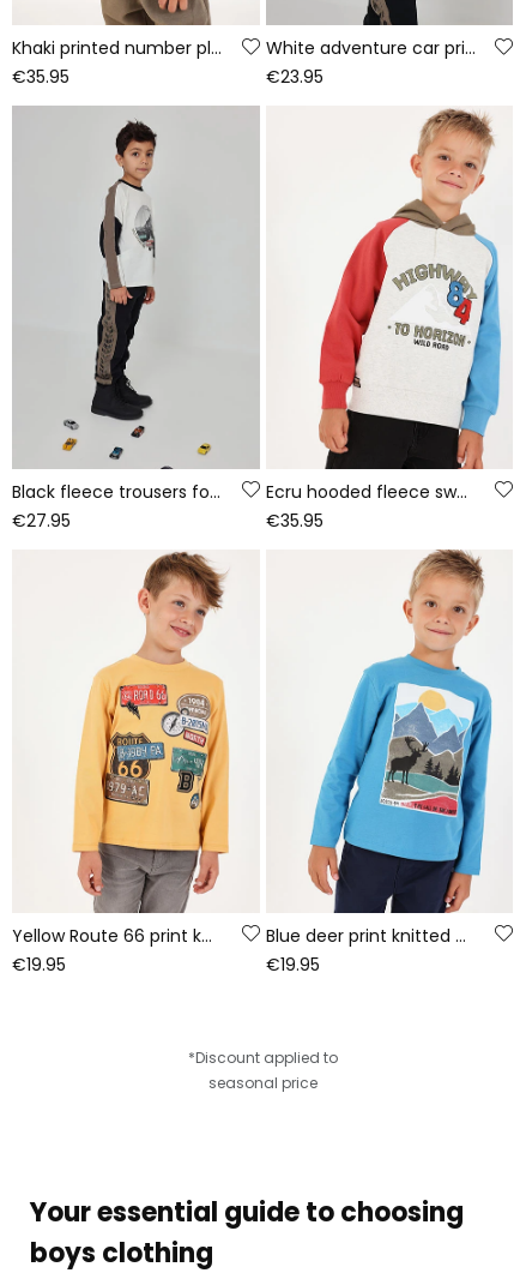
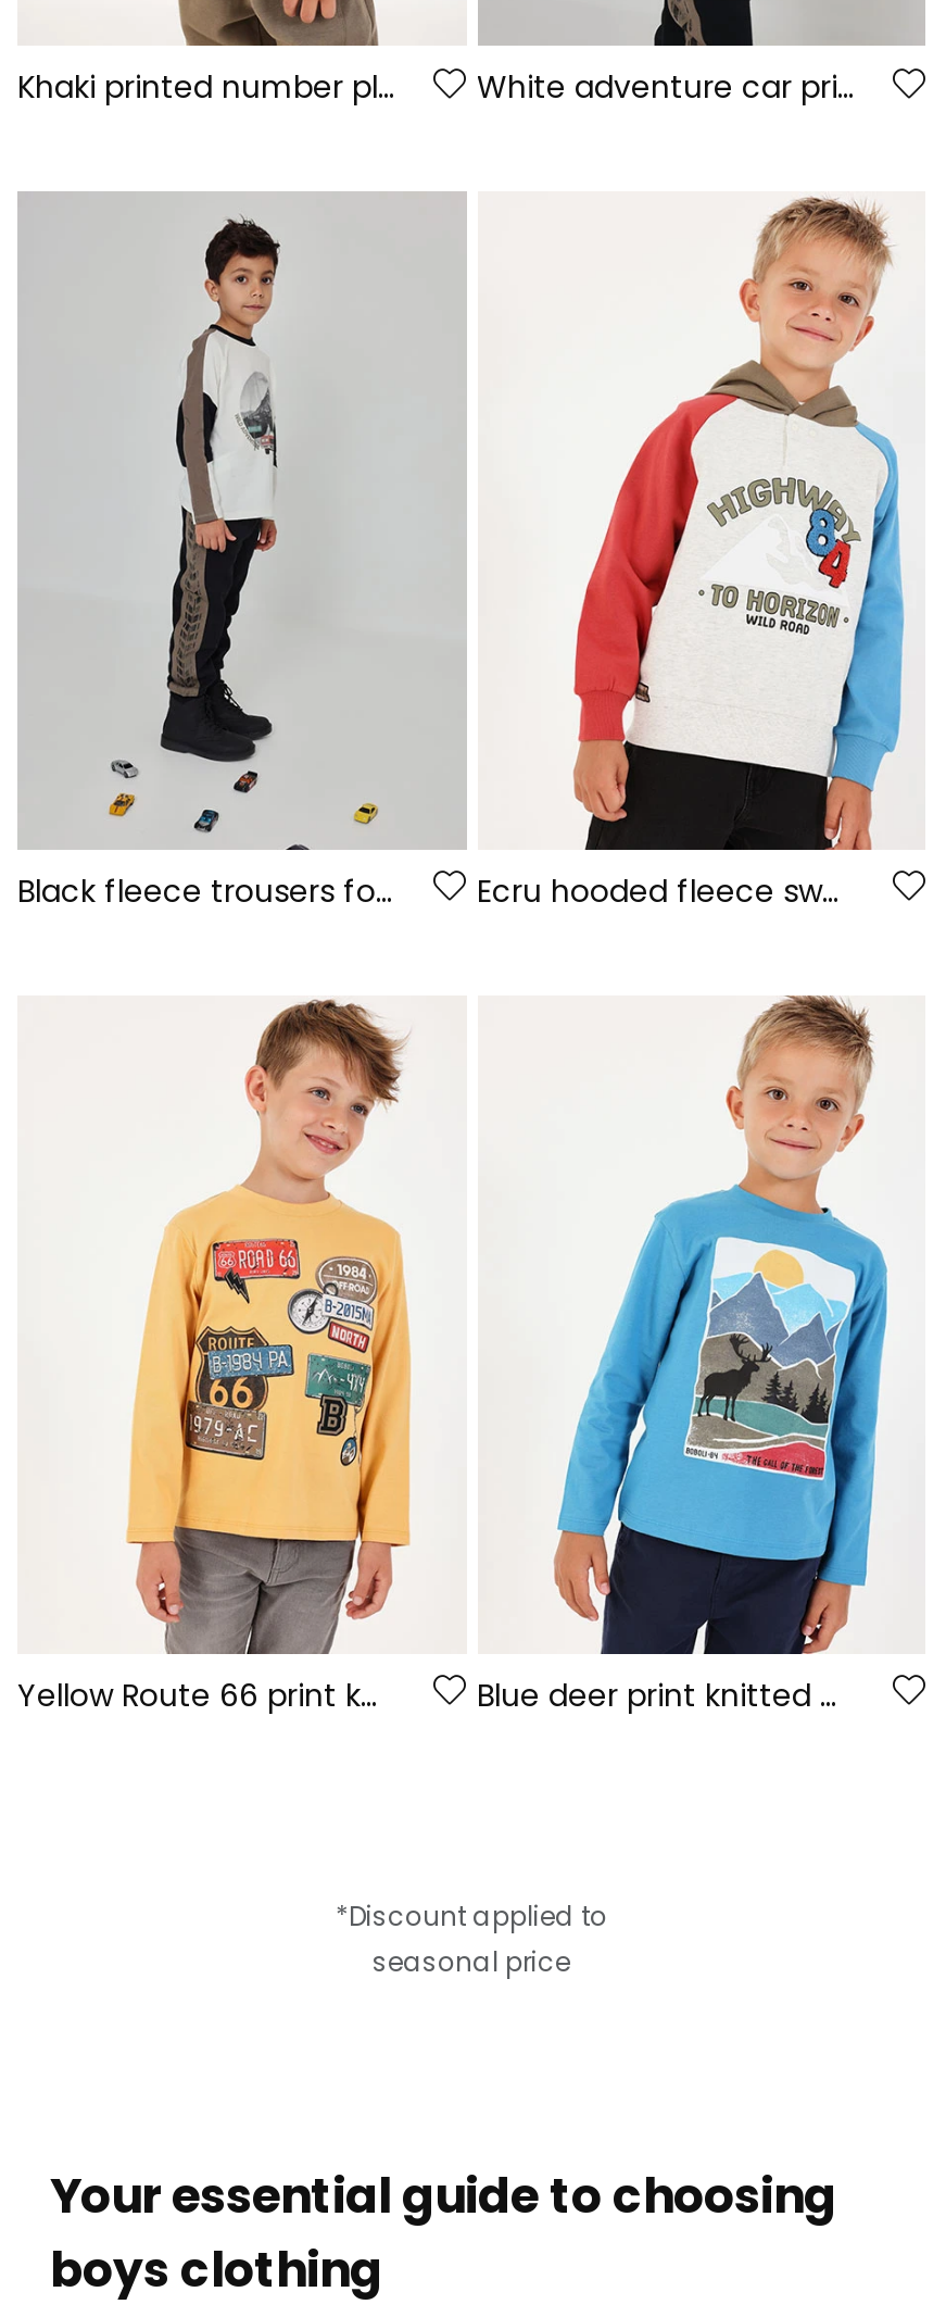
[12,65,69,89] €35.95 -> none
[265,65,323,89] €23.95 -> none
[12,509,71,533] €27.95 -> none
[265,509,323,533] €35.95 -> none
[12,952,66,976] €19.95 -> none
[265,952,319,976] €19.95 -> none

